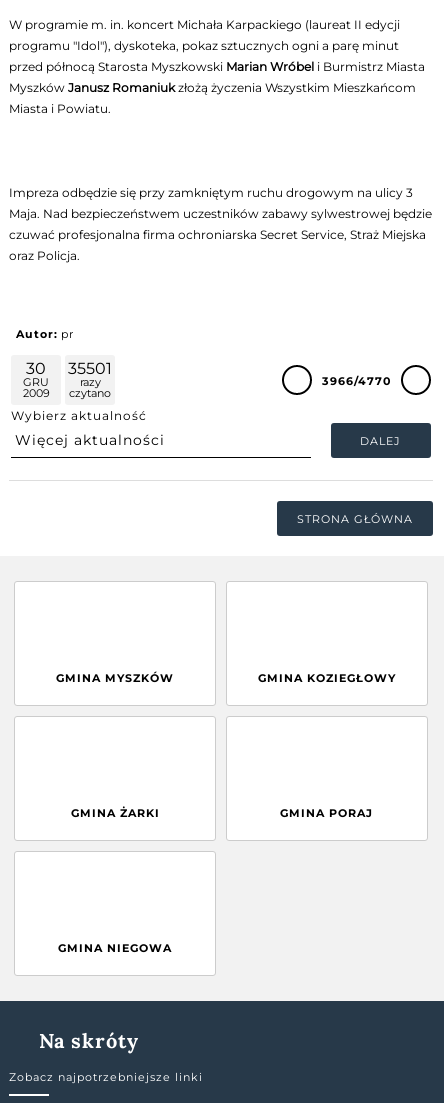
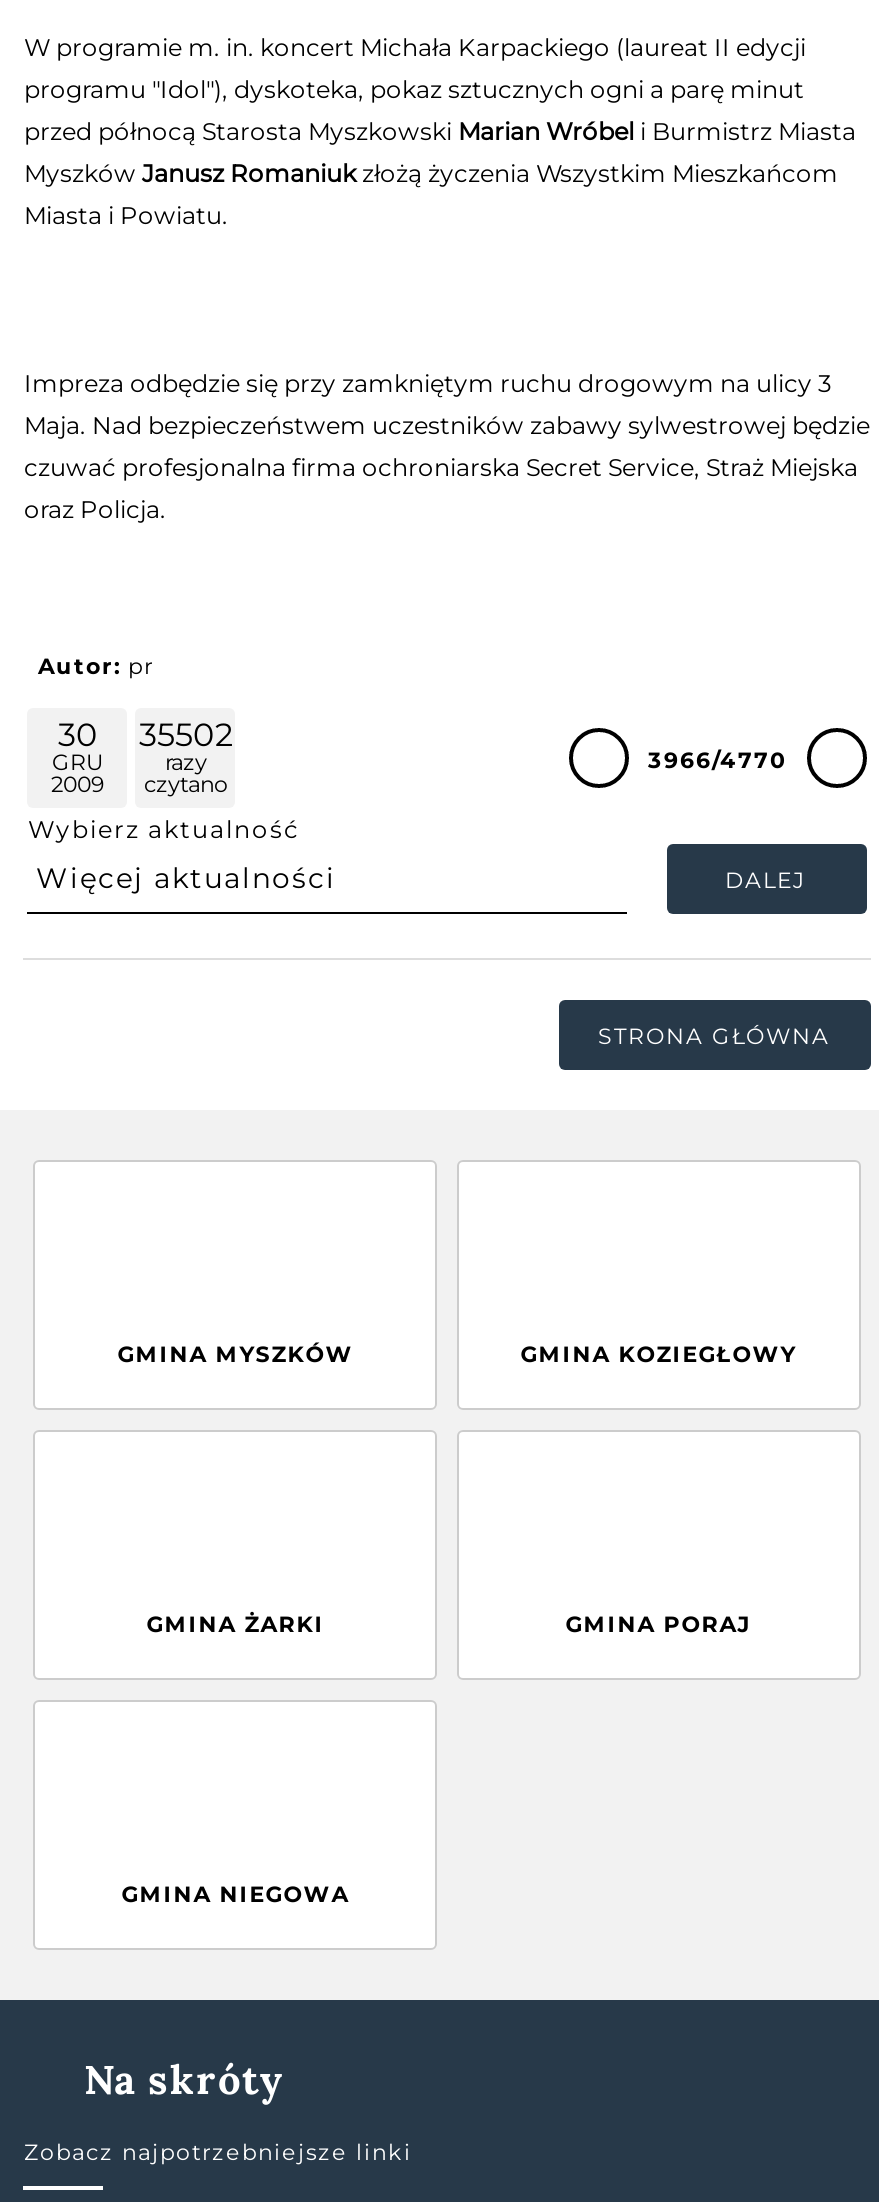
[26,359,112,378] 30 35501 -> [58,716,233,754] 30 35502

